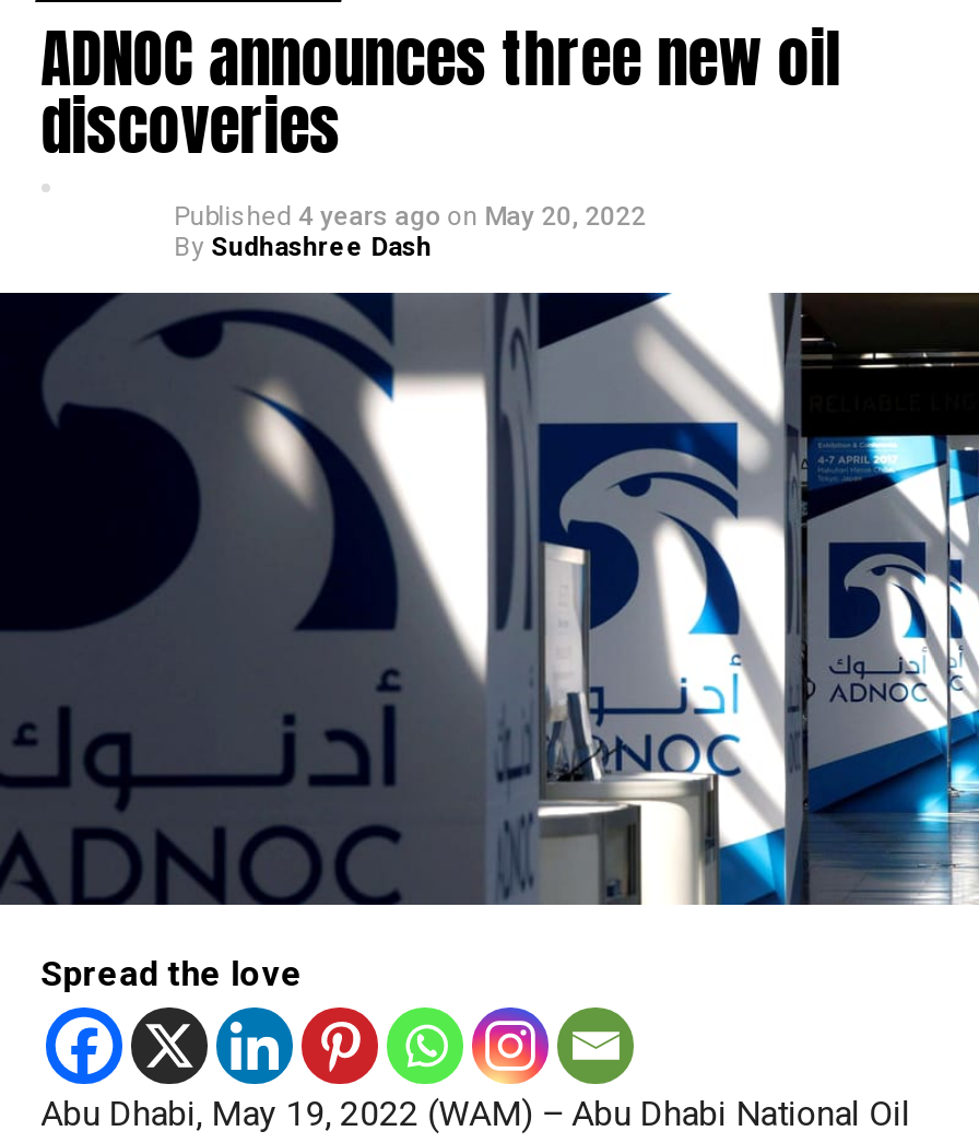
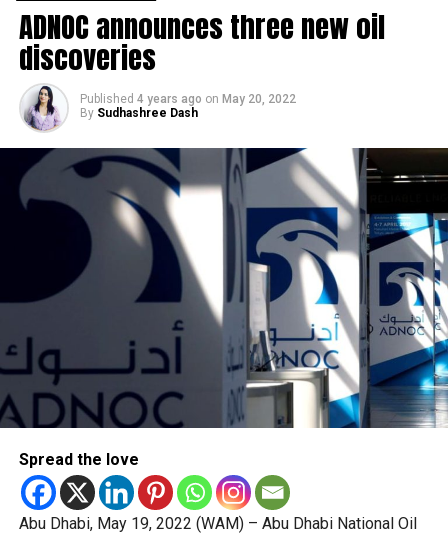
none -> [22,84,62,131] [image]

